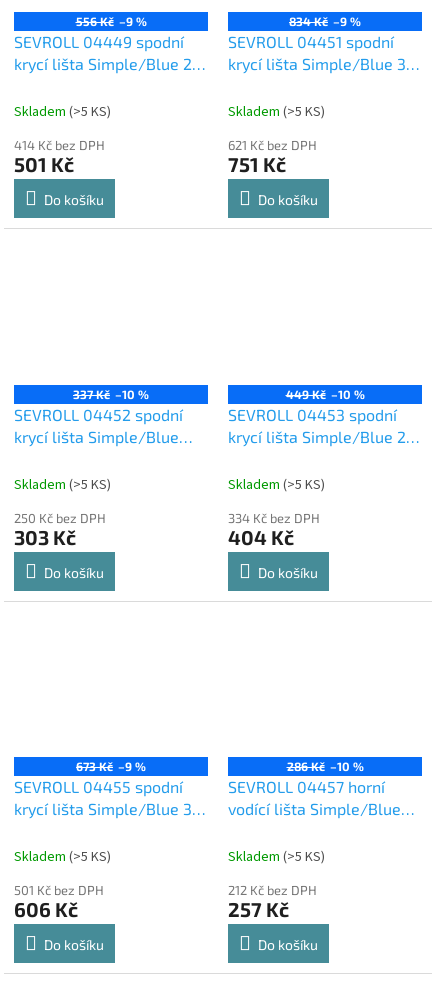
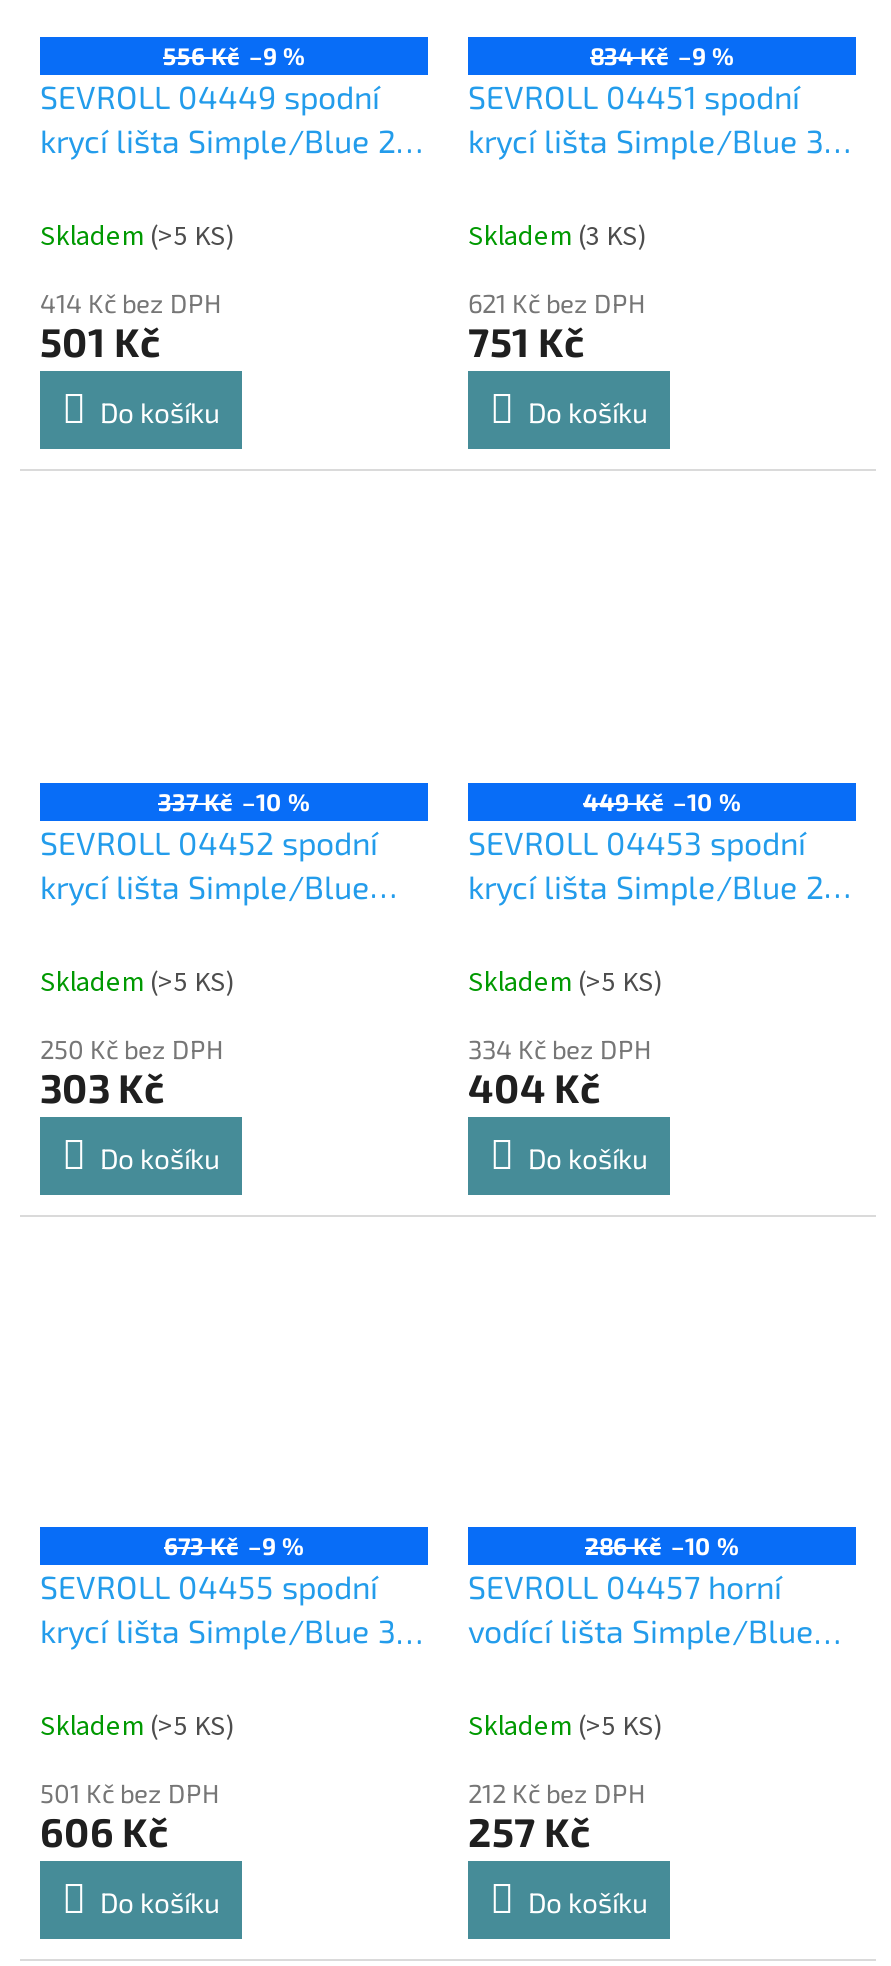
[228,102,325,122] Skladem (>5 KS) -> [468,217,646,257] Skladem (3 KS)

